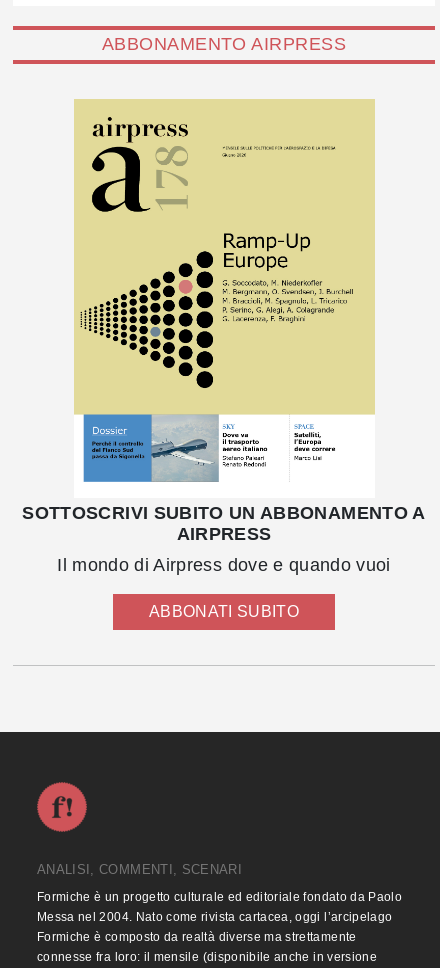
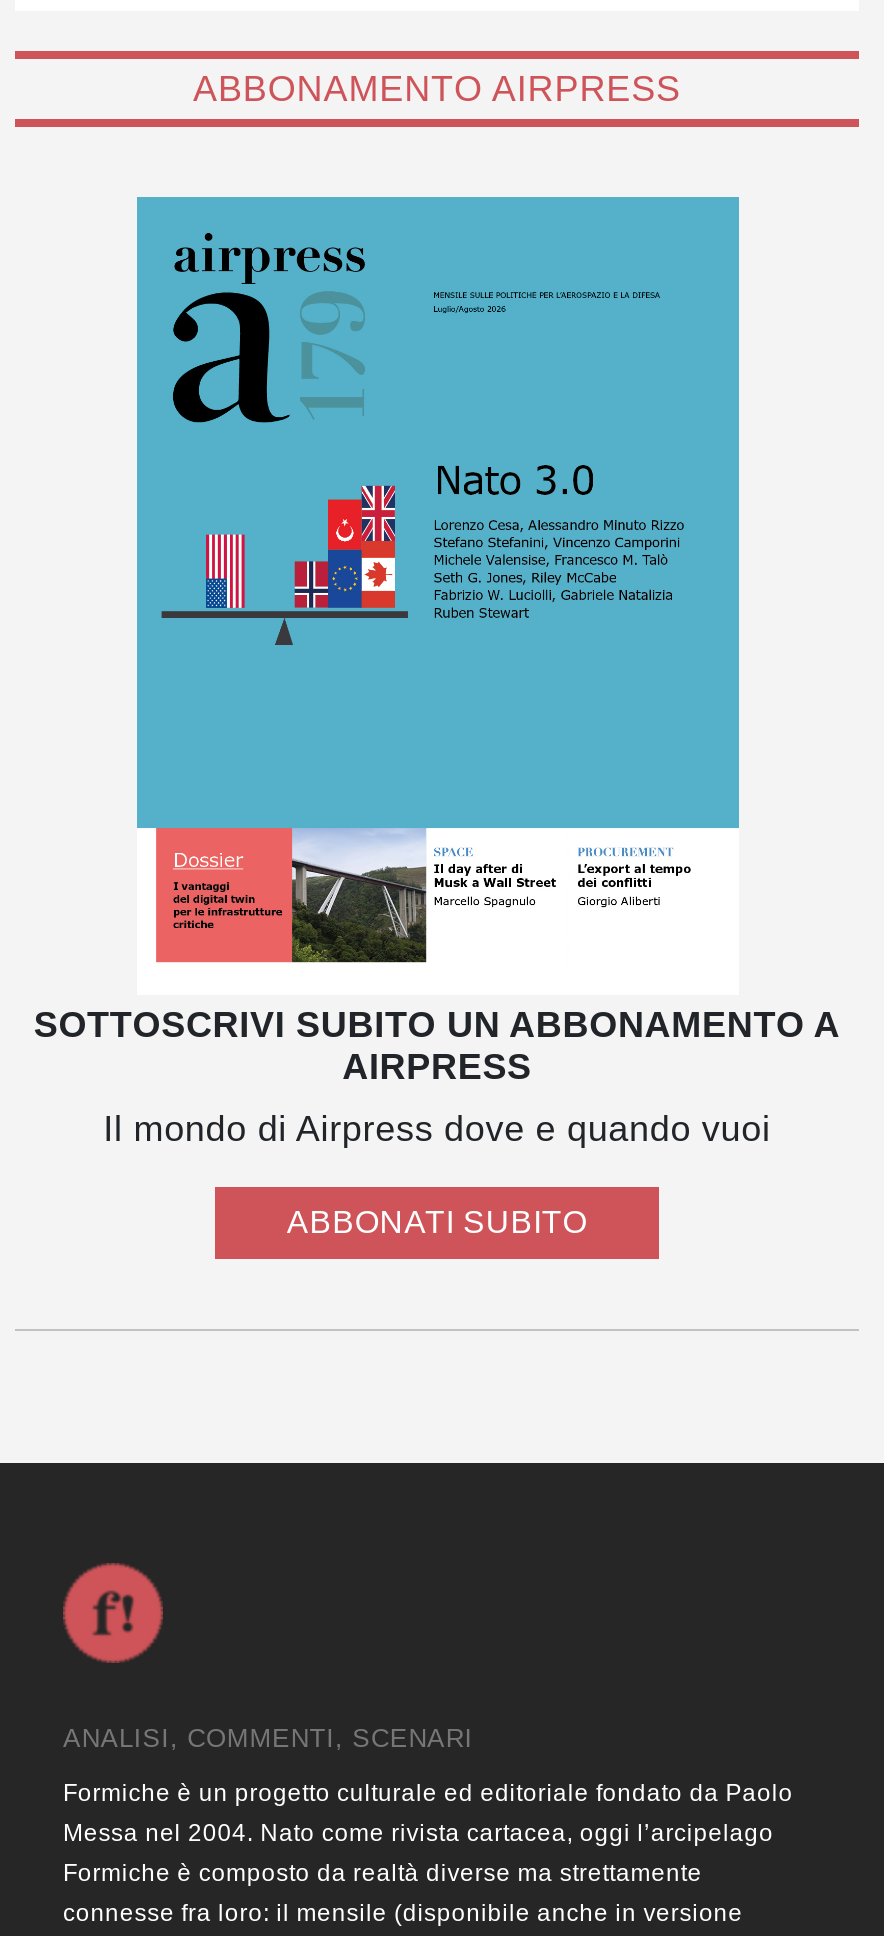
[74,99,375,483] [image] -> [135,196,741,964] [image]

